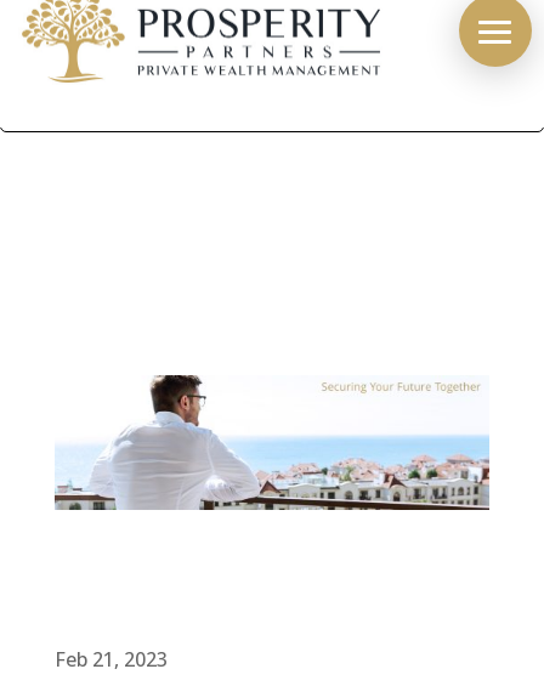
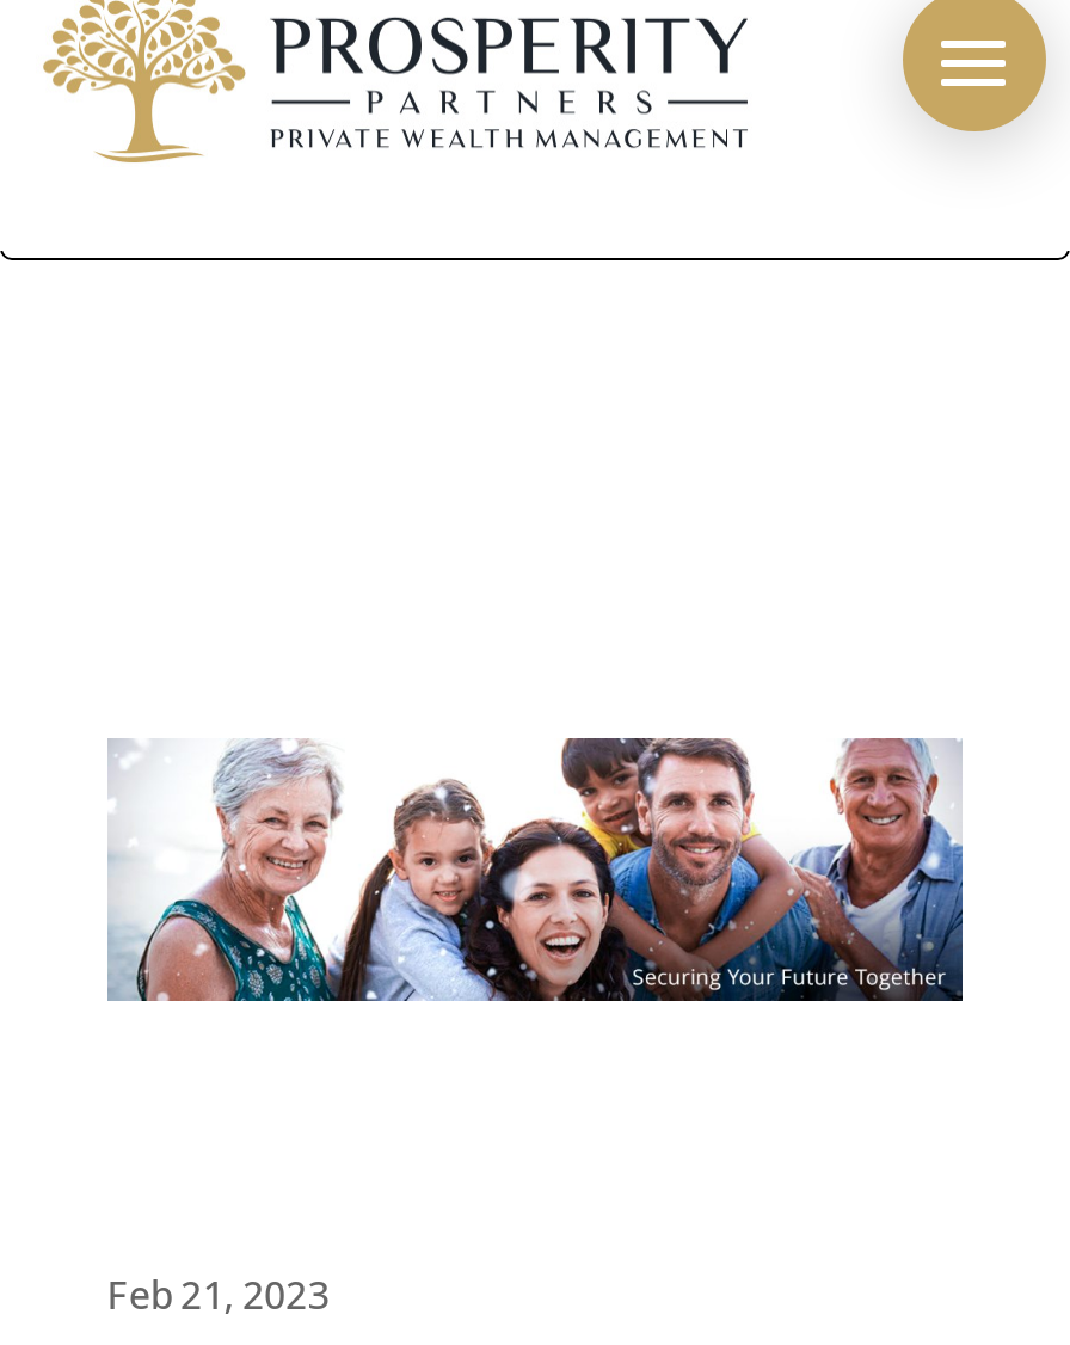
[55,374,491,511] [image] -> [107,736,965,1003] [image]

